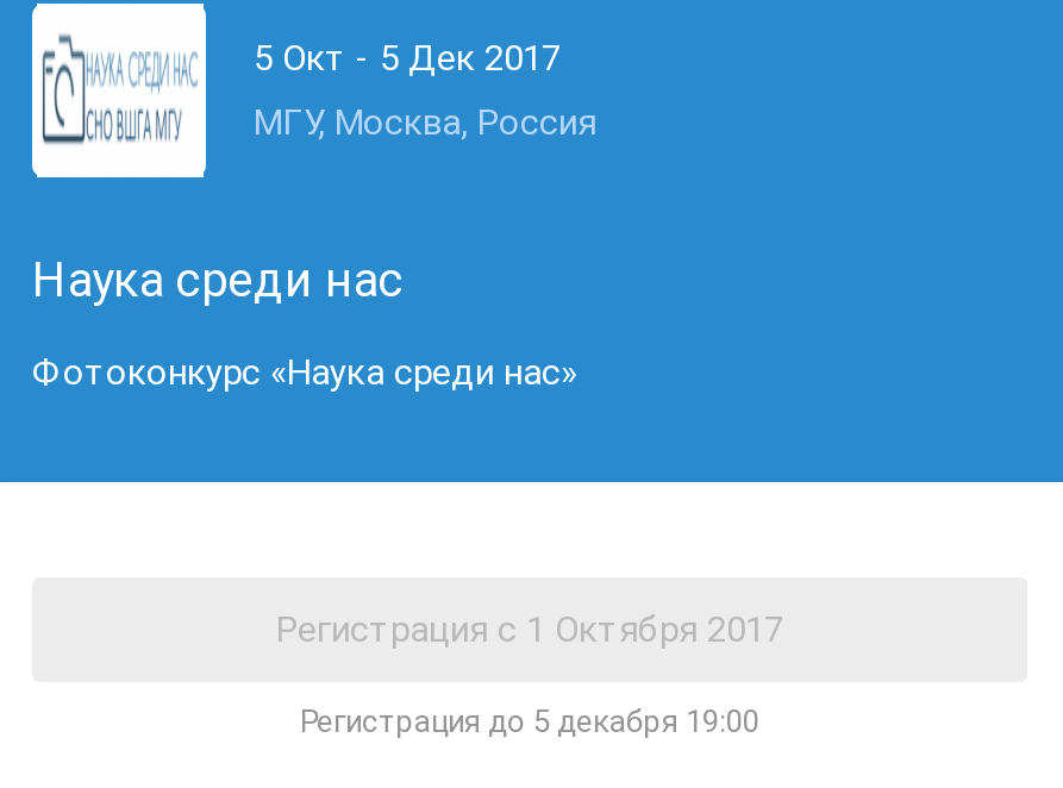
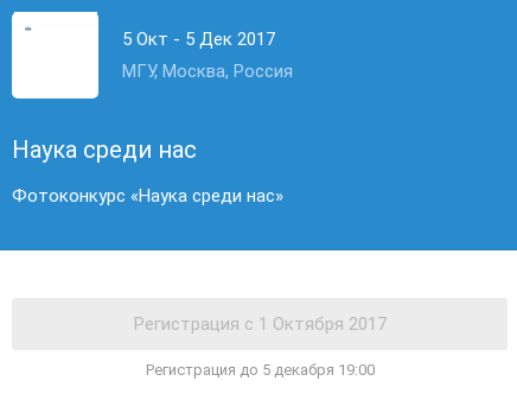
[39,42,199,146] [image] -> none

